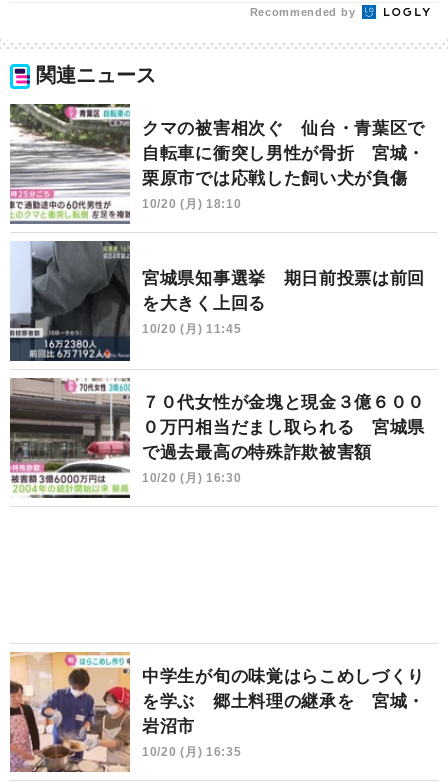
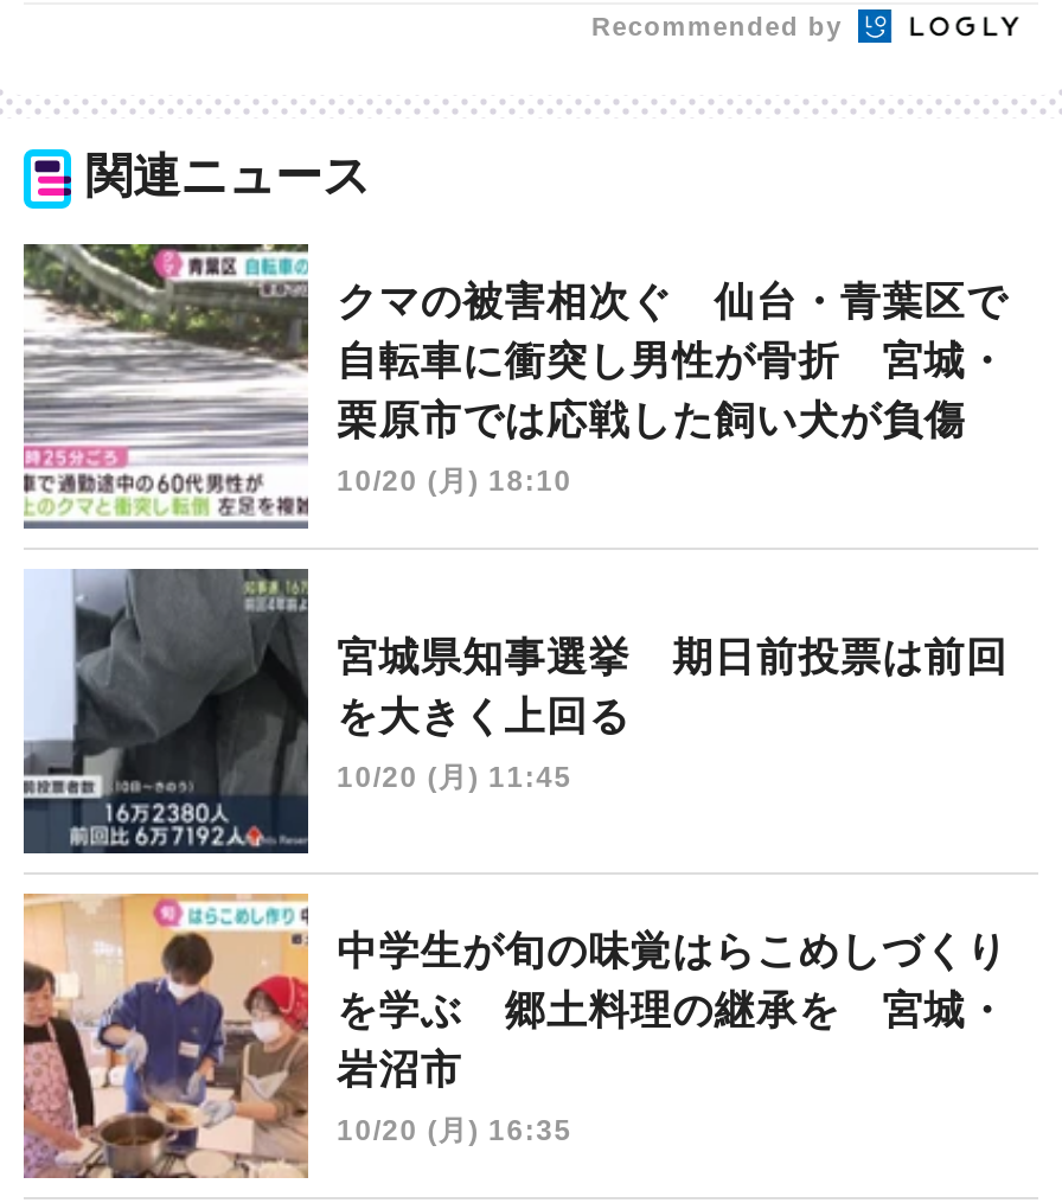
[9,378,425,499] [image] | ７０代女性が金塊と現金３億６００ | ０万円相当だまし取られる 宮城県 | で過去最高の特殊詐欺被害額 | 10/20 (月) 16:30 -> none

